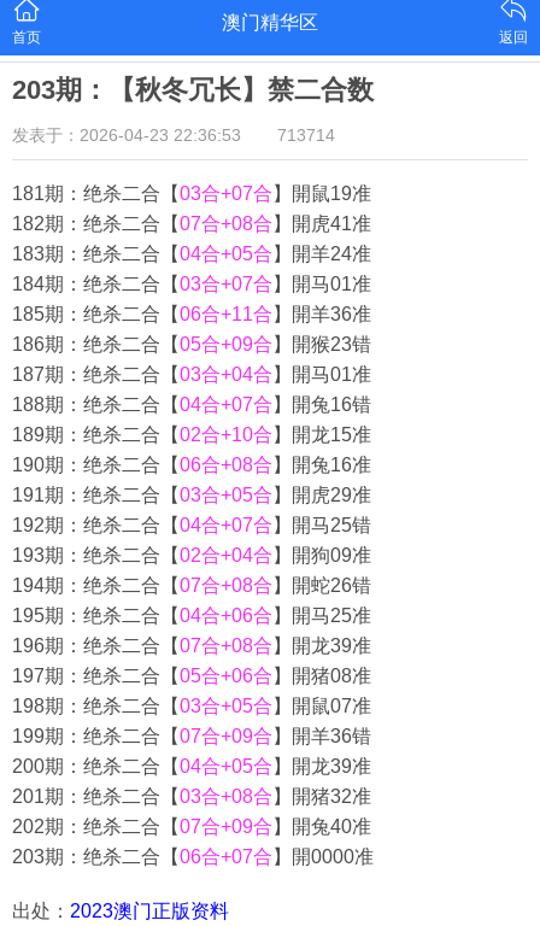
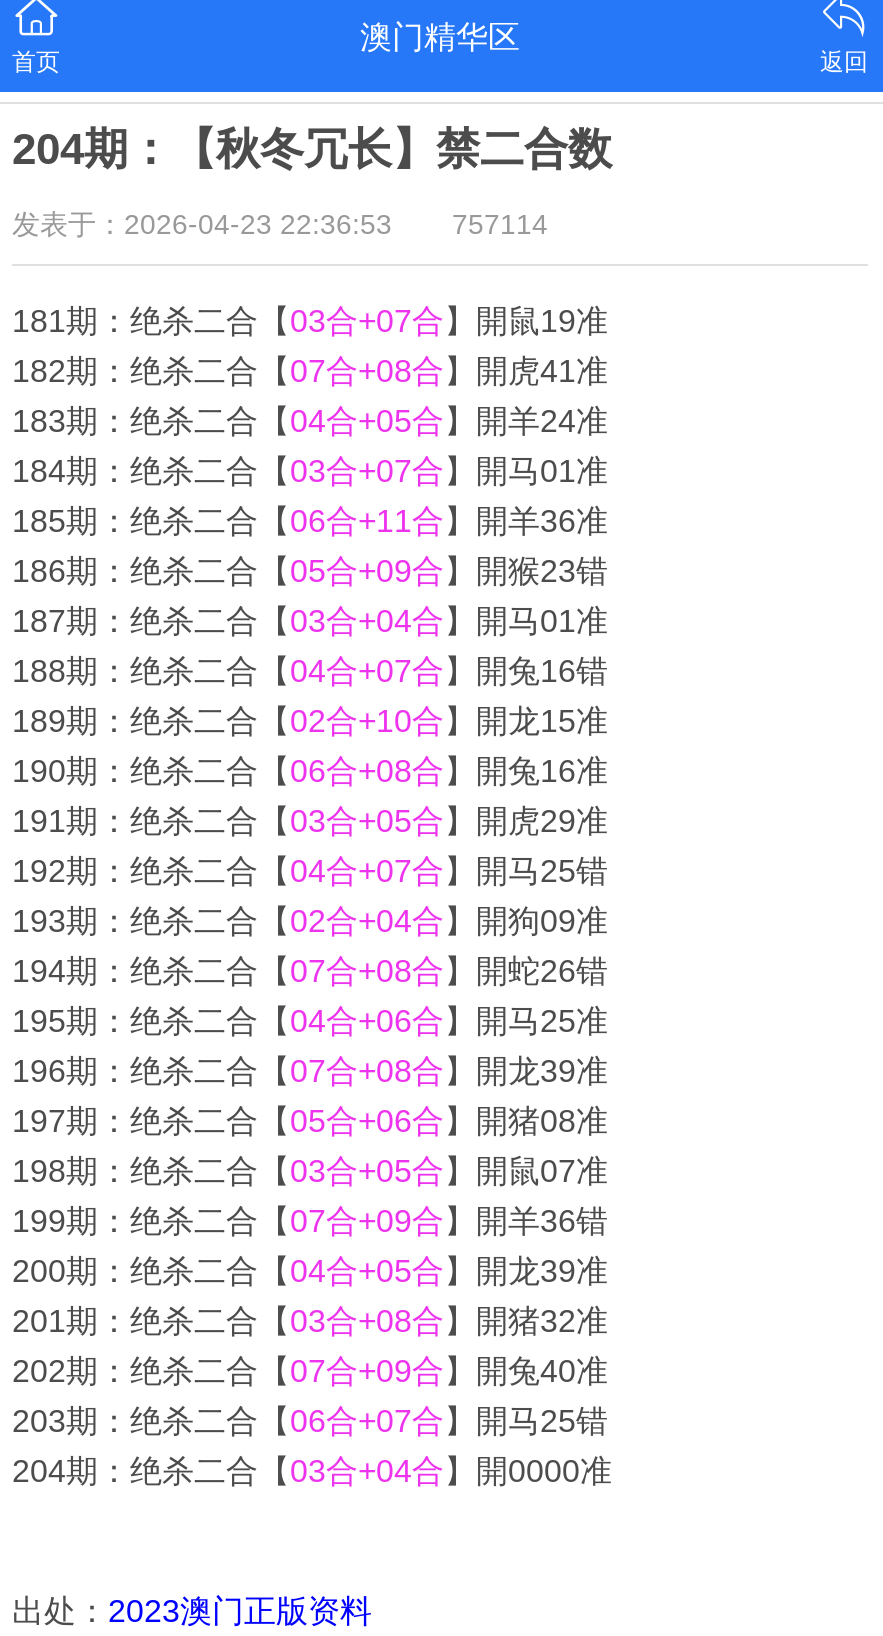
[12,75,374,105] 203期：【秋冬冗长】禁二合数 -> [12,124,612,174] 204期：【秋冬冗长】禁二合数
[12,125,335,145] 发表于：2026-04-23 22:36:53 713714 -> [12,208,548,240] 发表于：2026-04-23 22:36:53 757114
[12,846,374,867] 203期：绝杀二合【06合+07合】開0000准 -> [12,1404,612,1488] 203期：绝杀二合【06合+07合】開马25错 | 204期：绝杀二合【03合+04合】開0000准

